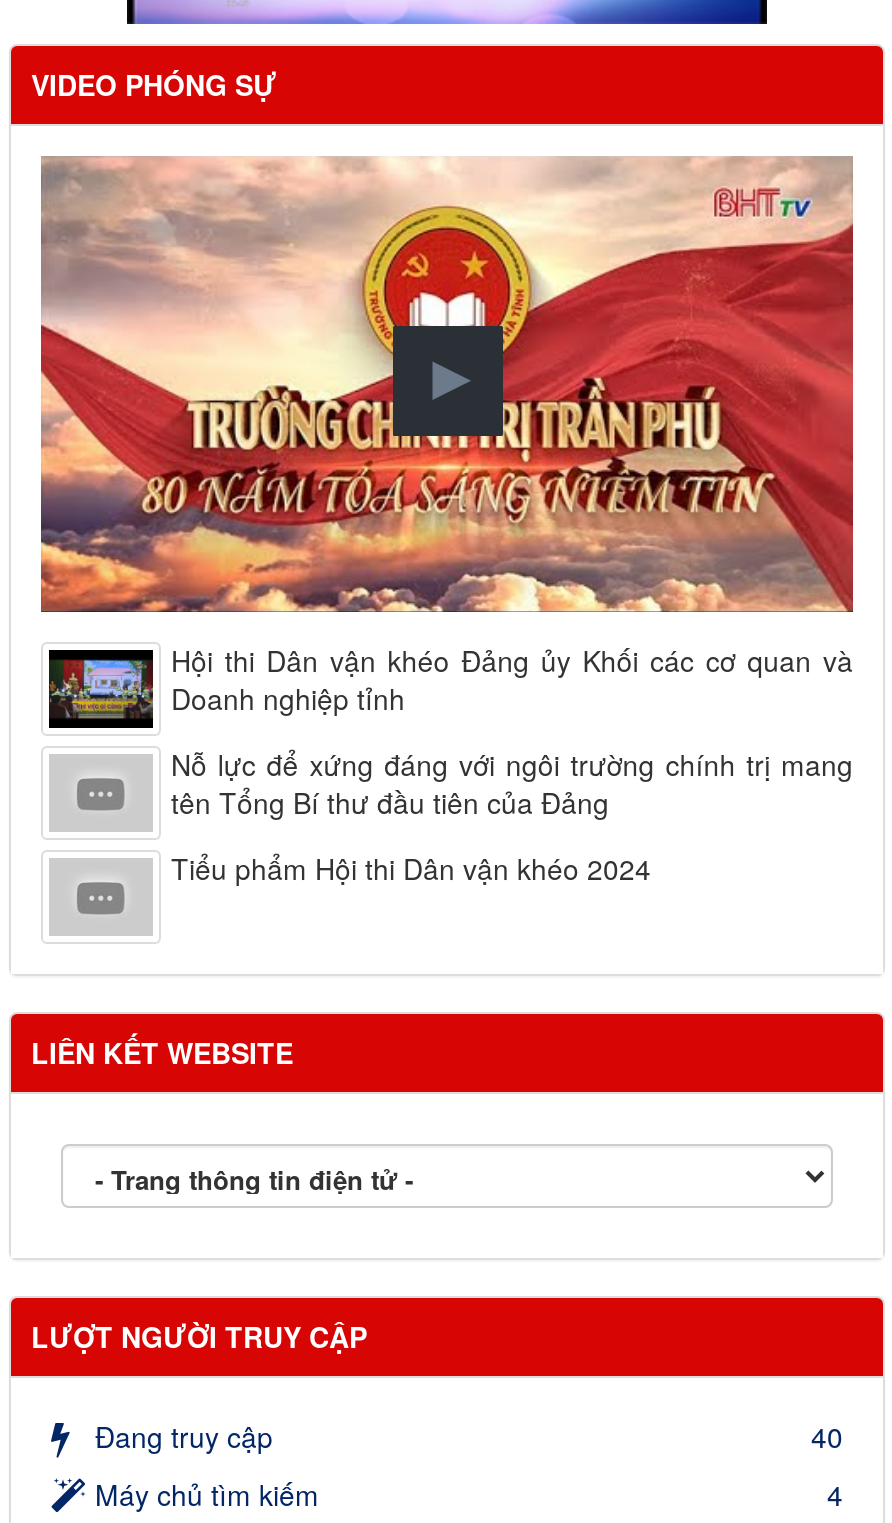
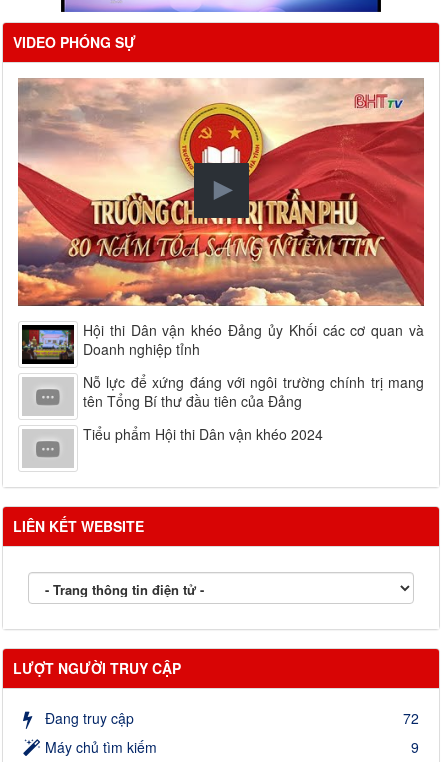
[811,1416,843,1456] 40 -> [403,708,419,728] 72
[827,1474,843,1514] 4 -> [411,737,419,757] 9

